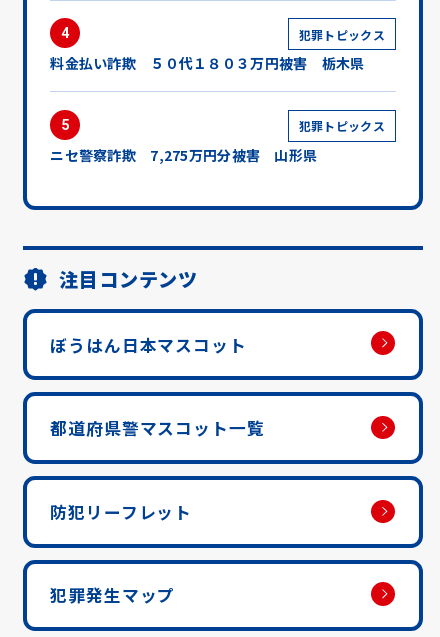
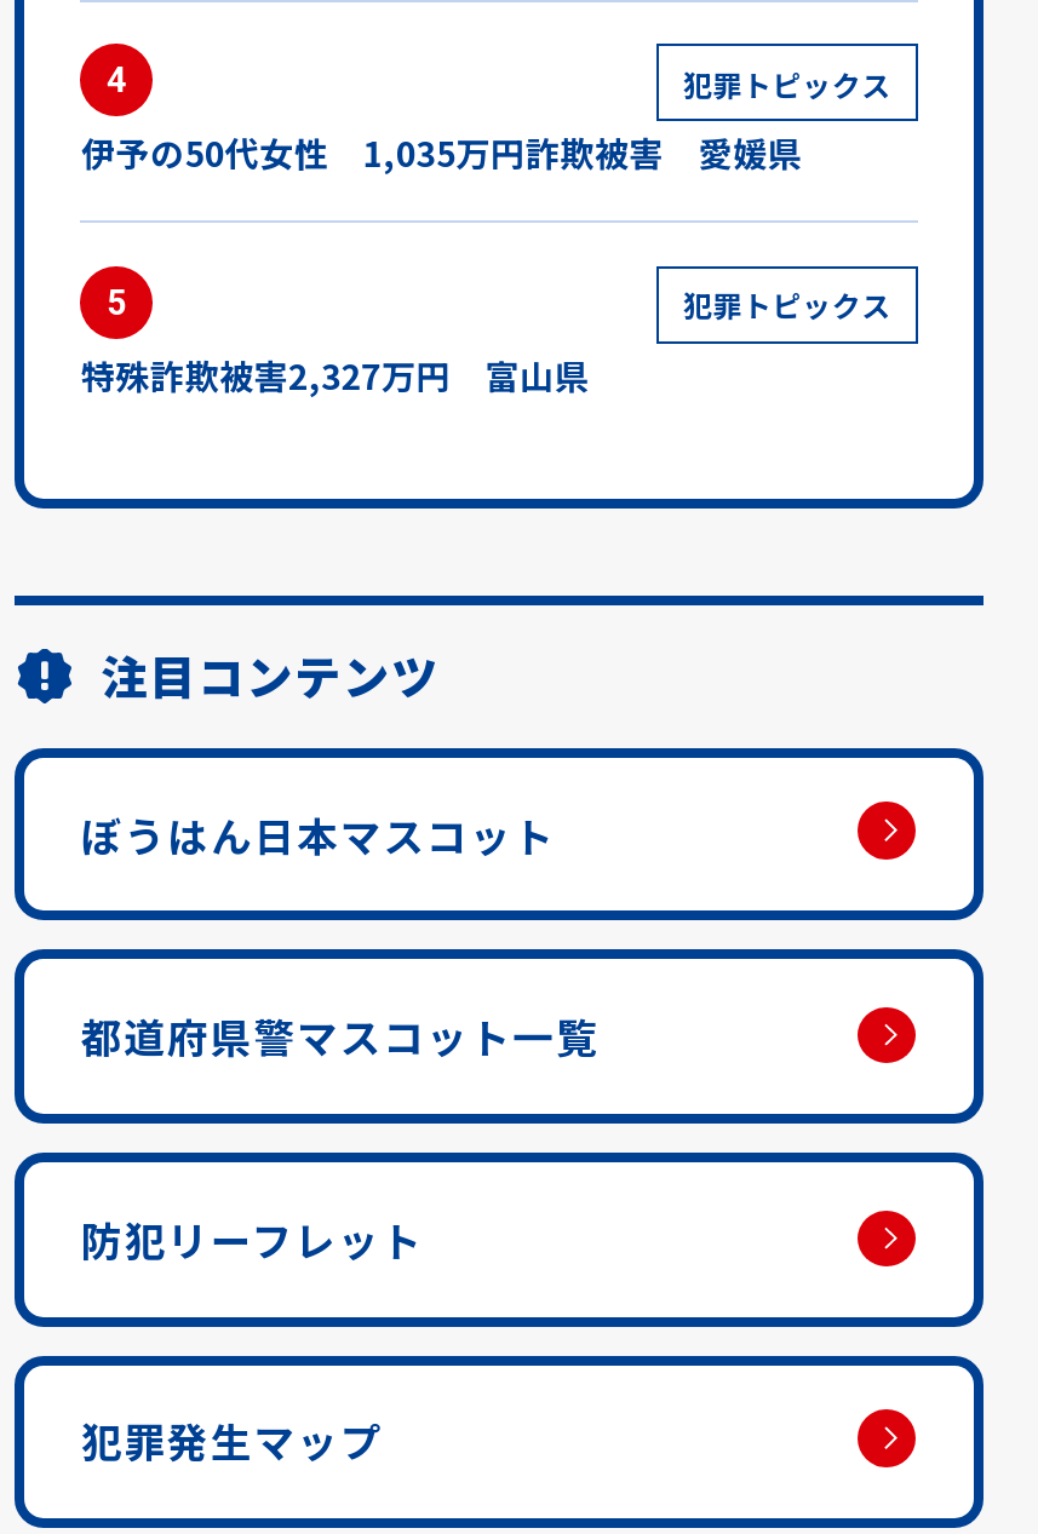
[50,53,364,73] 料金払い詐欺 ５０代１８０３万円被害 栃木県 -> [81,129,802,177] 伊予の50代女性 1,035万円詐欺被害 愛媛県
[50,145,317,165] ニセ警察詐欺 7,275万円分被害 山形県 -> [81,351,589,400] 特殊詐欺被害2,327万円 富山県

